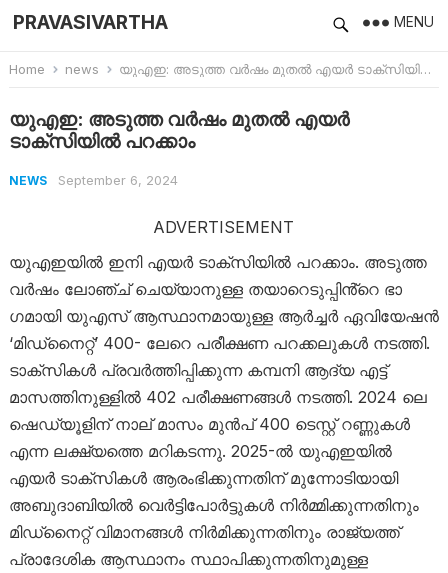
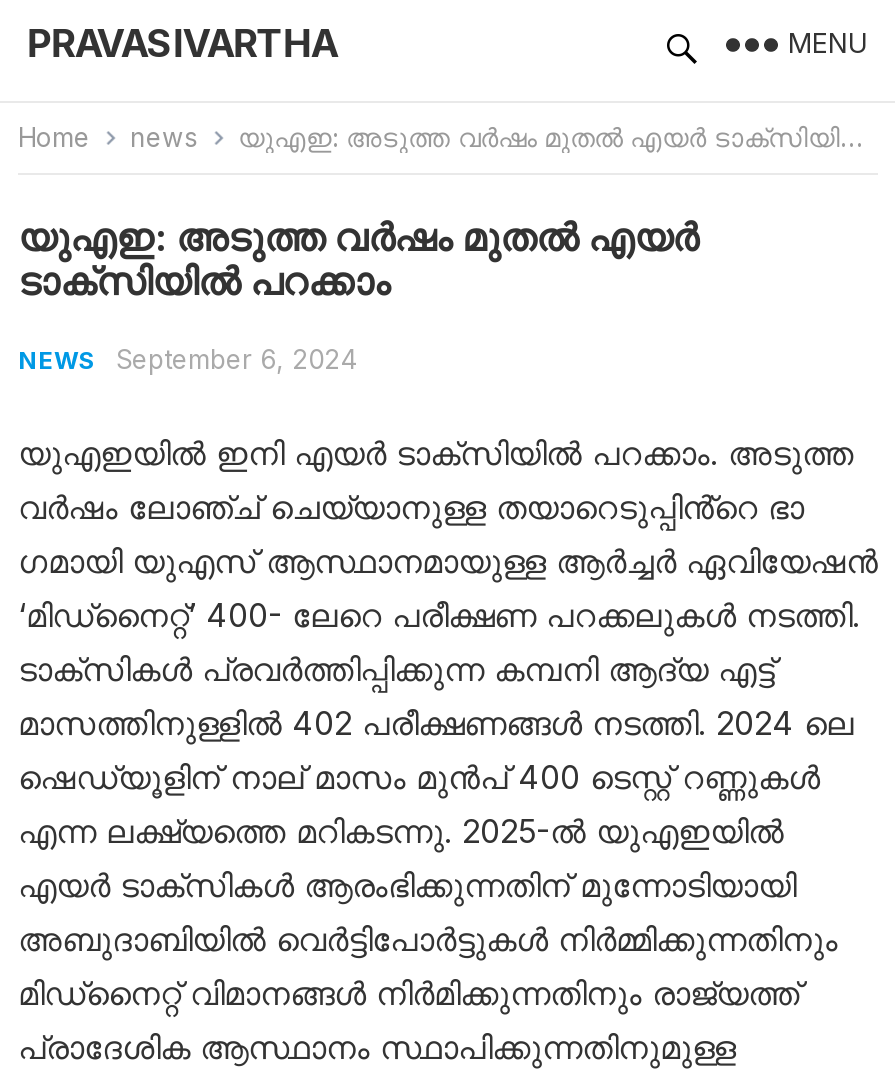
[153,217,294,237] ADVERTISEMENT -> none

